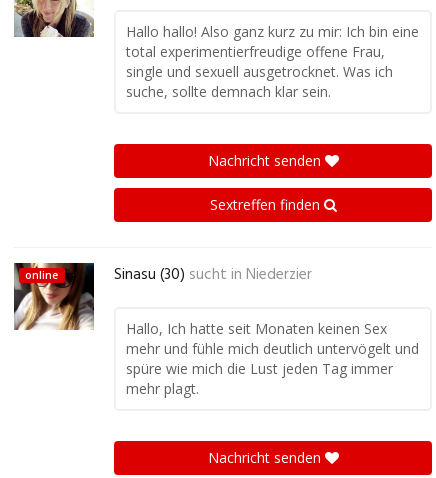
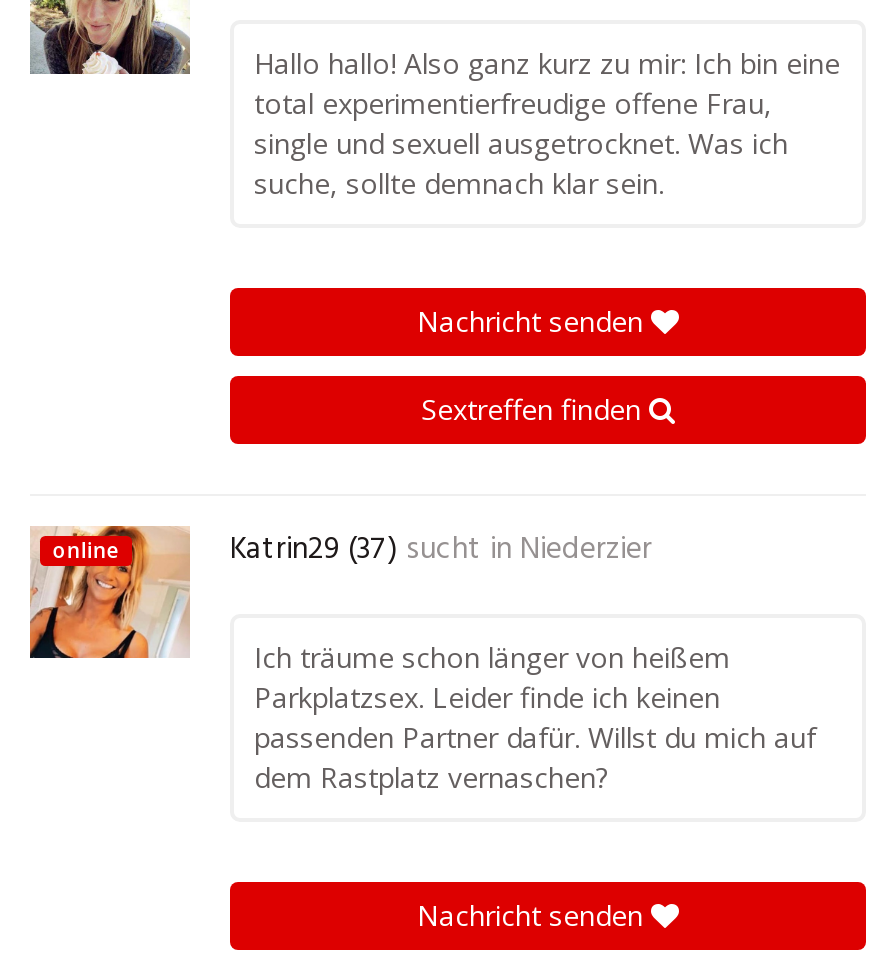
[13,262,312,331] [image] | Sinasu (30) sucht in Niederzier -> [28,524,652,660] [image] | Katrin29 (37) sucht in Niederzier
[126,319,419,398] Hallo, Ich hatte seit Monaten keinen Sex | mehr und fühle mich deutlich untervögelt und | spüre wie mich die Lust jeden Tag immer | mehr plagt. -> [254,637,816,795] Ich träume schon länger von heißem | Parkplatzsex. Leider finde ich keinen | passenden Partner dafür. Willst du mich auf | dem Rastplatz vernaschen?

